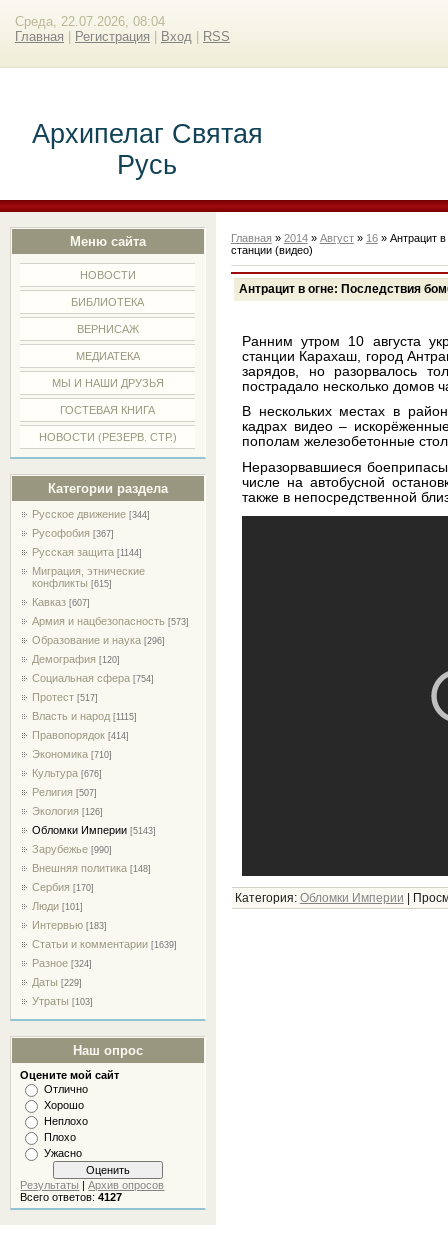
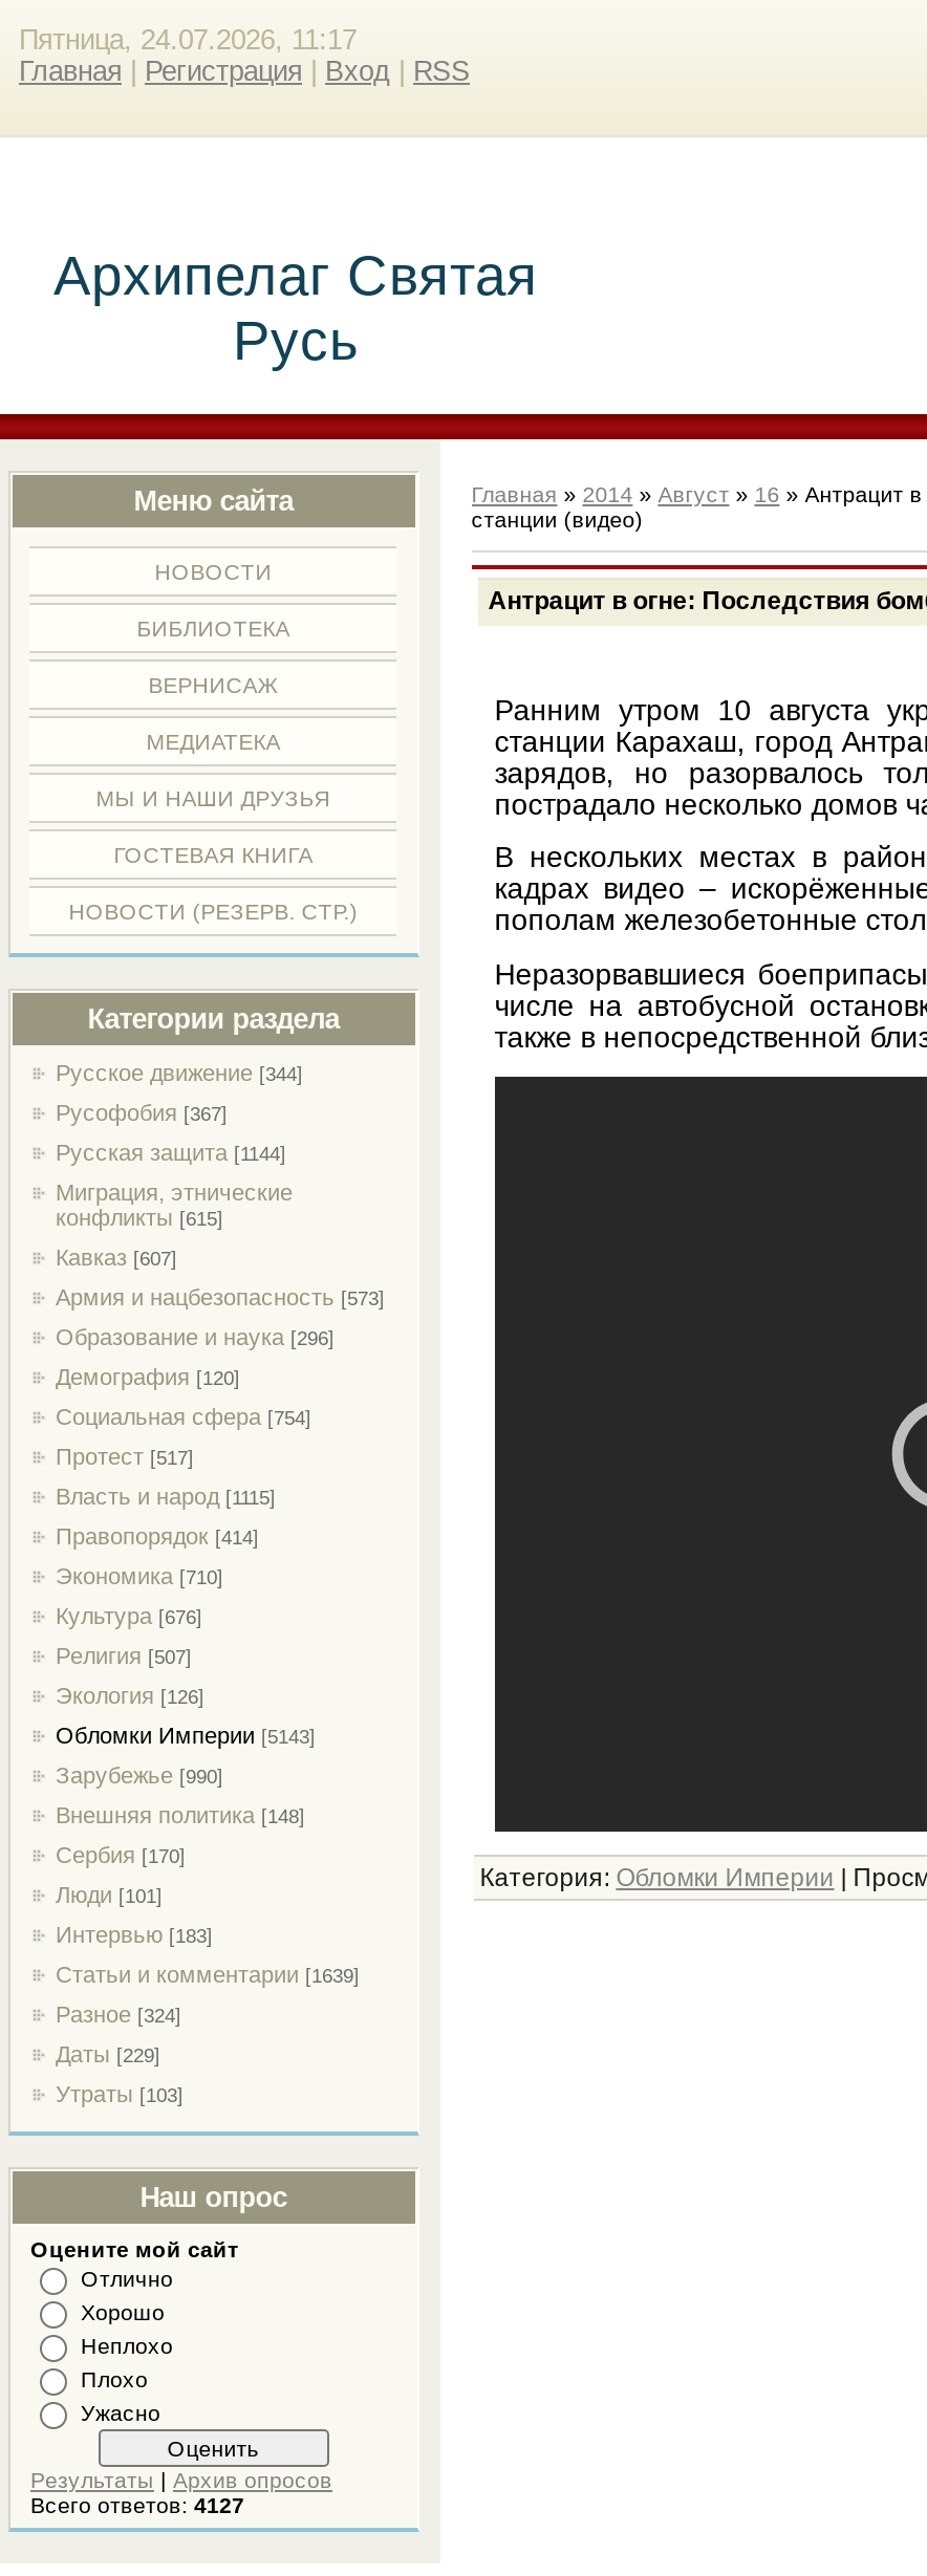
[15,14,165,29] Среда, 22.07.2026, 08:04 -> [19,24,357,56] Пятница, 24.07.2026, 11:17

